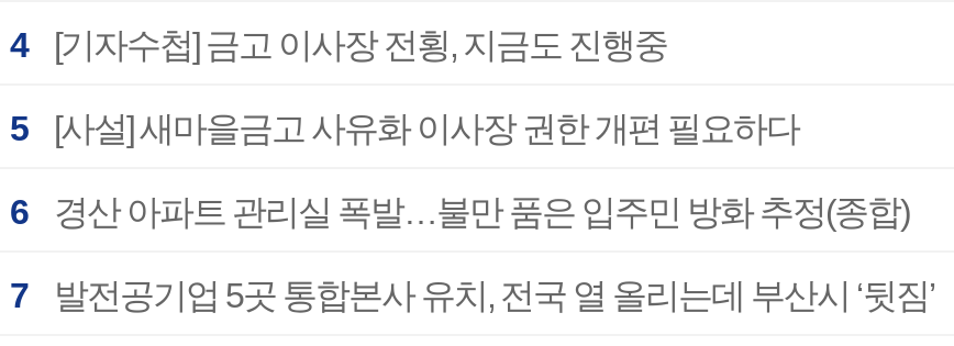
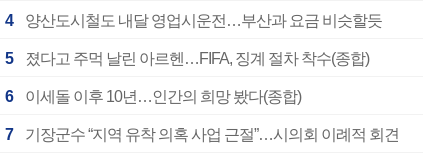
[54,26,667,64] [기자수첩] 금고 이사장 전횡, 지금도 진행중 -> [25,12,382,29] 양산도시철도 내달 영업시운전…부산과 요금 비슷할듯
[54,110,799,147] [사설] 새마을금고 사유화 이사장 권한 개편 필요하다 -> [25,50,369,67] 졌다고 주먹 날린 아르헨…FIFA, 징계 절차 착수(종합)
[54,193,909,231] 경산 아파트 관리실 폭발…불만 품은 입주민 방화 추정(종합) -> [25,88,301,105] 이세돌 이후 10년…인간의 희망 봤다(종합)
[54,277,935,314] 발전공기업 5곳 통합본사 유치, 전국 열 올리는데 부산시 ‘뒷짐’ -> [25,126,399,143] 기장군수 “지역 유착 의혹 사업 근절”…시의회 이례적 회견

